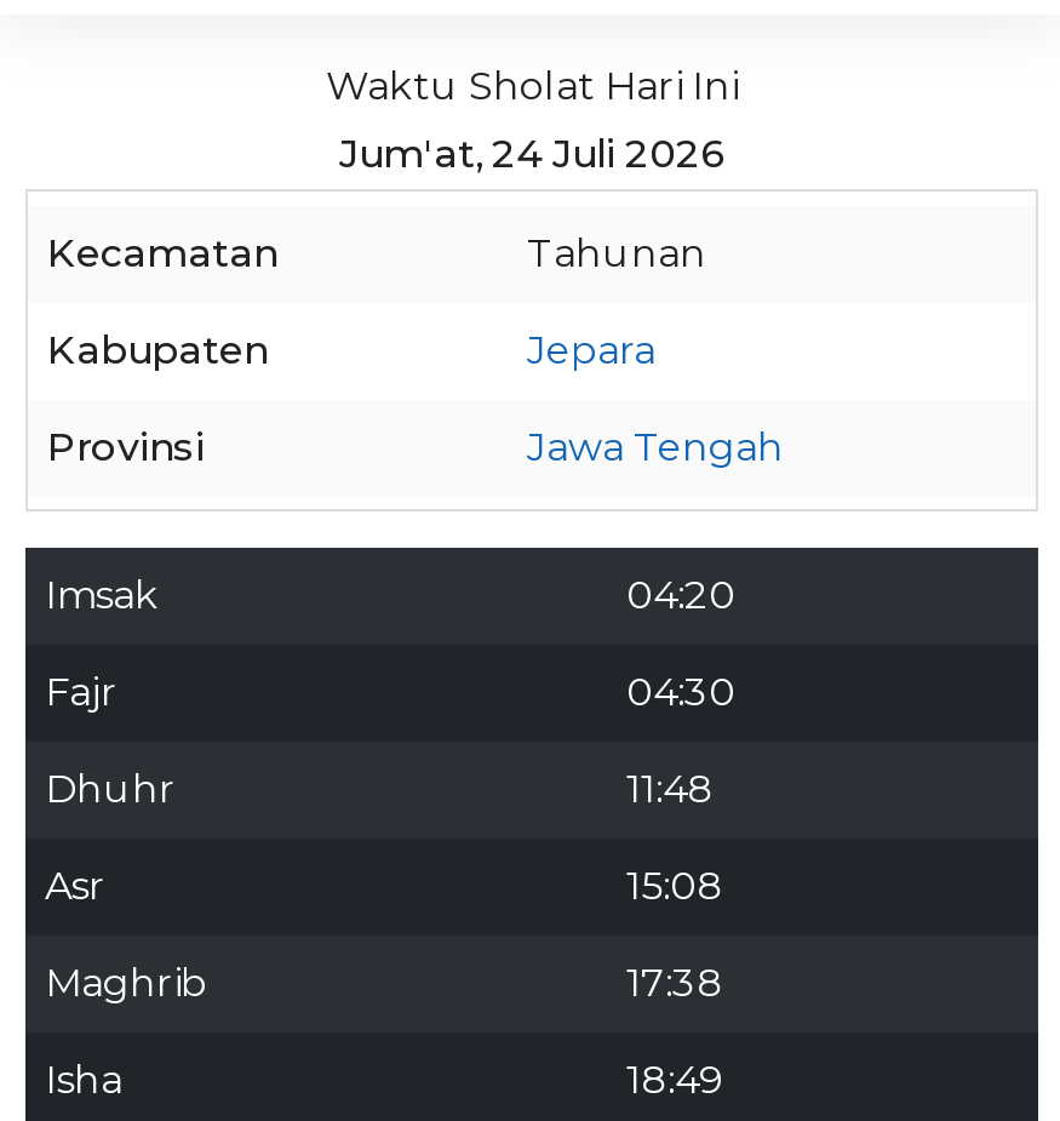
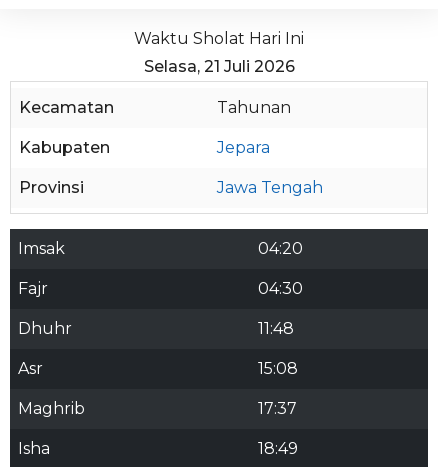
[339,131,724,177] Jum'at, 24 Juli 2026 -> [143,57,294,76] Selasa, 21 Juli 2026
[626,960,723,1006] 17:38 -> [258,399,297,418] 17:37

